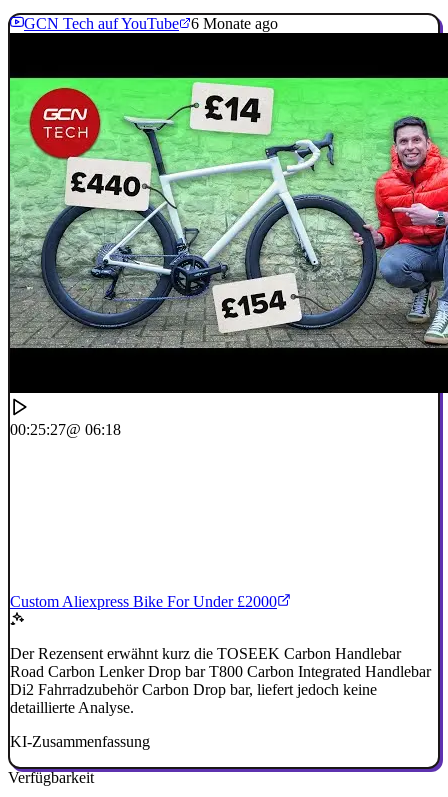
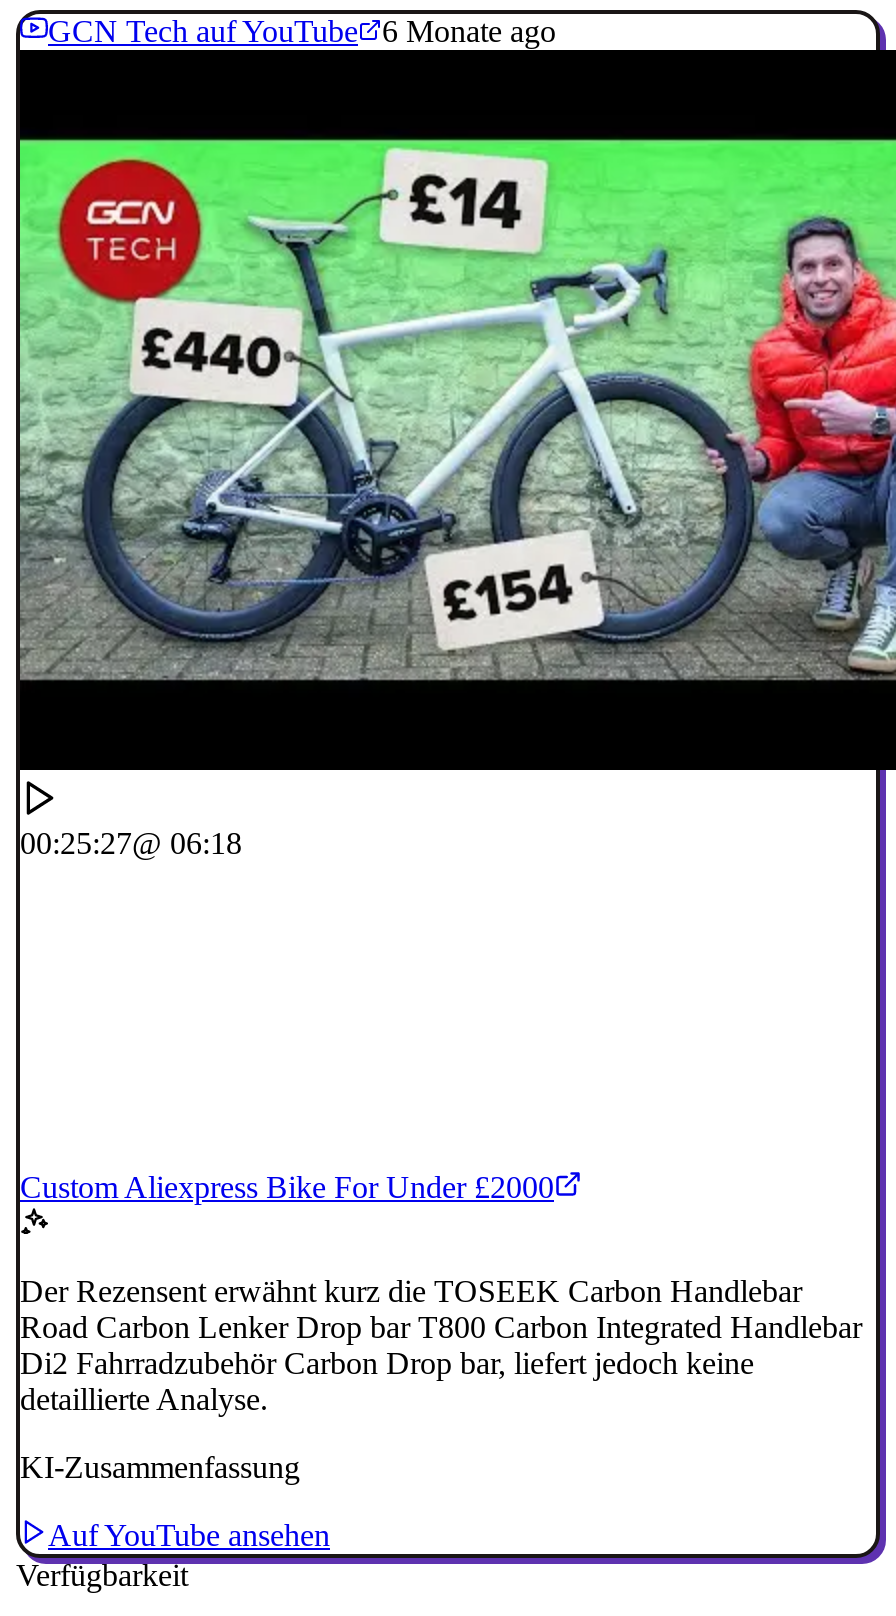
none -> [48,1517,330,1551] Auf YouTube ansehen

